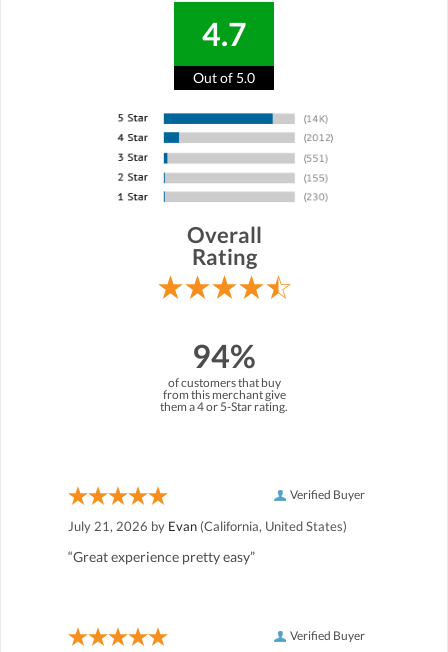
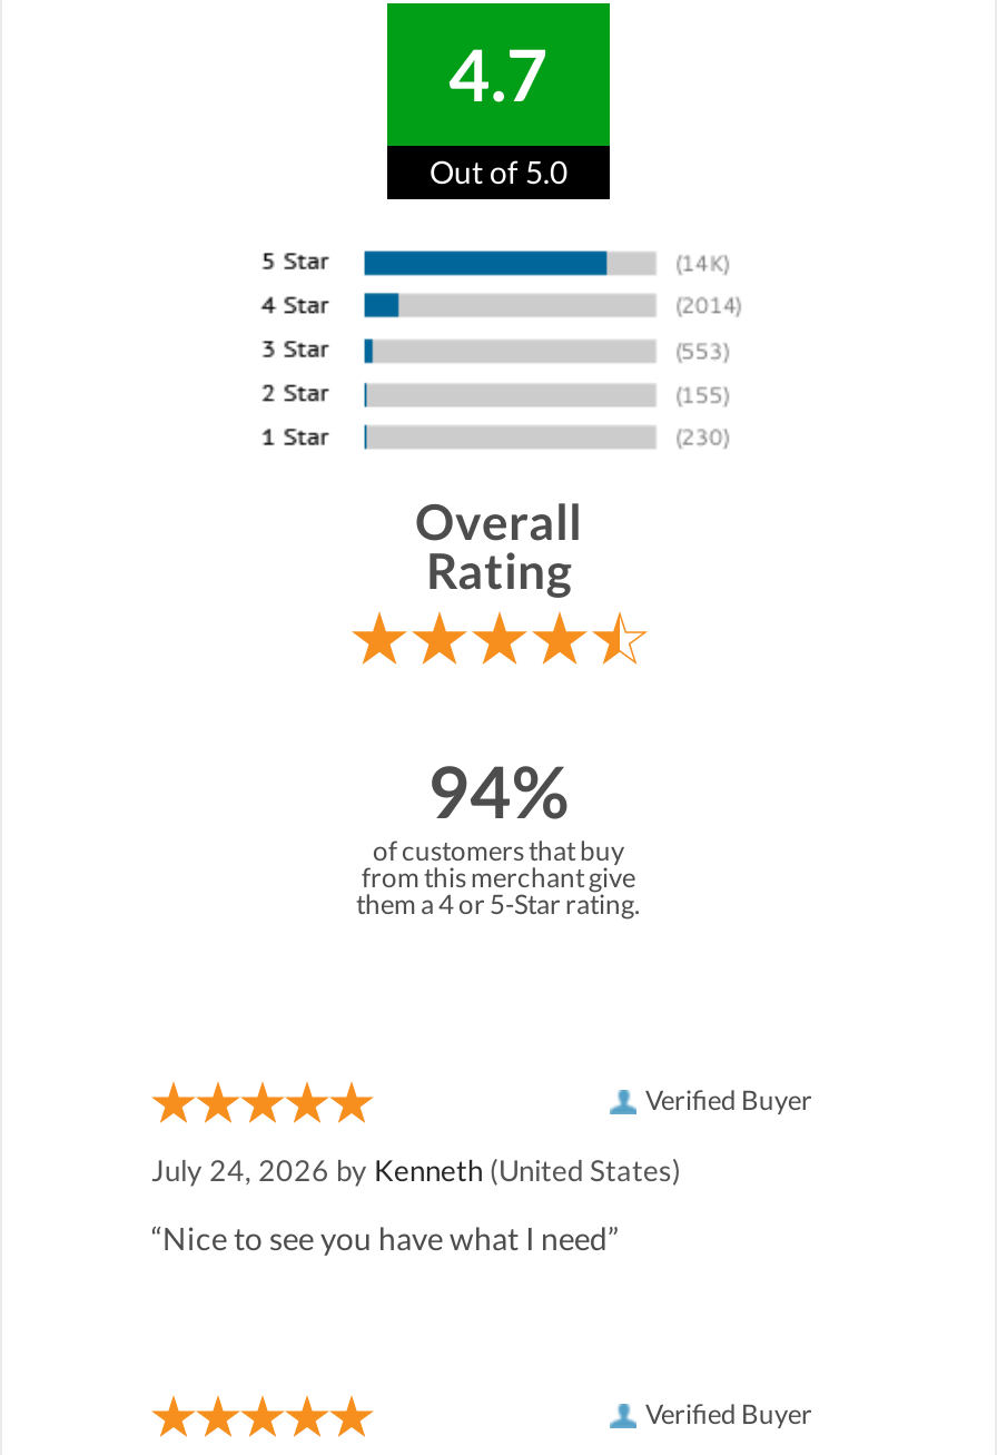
[68,518,347,534] July 21, 2026 by Evan (California, United States) -> [151,1153,681,1189] July 24, 2026 by Kenneth (United States)
[68,548,255,565] “Great experience pretty easy” -> [151,1220,619,1258] “Nice to see you have what I need”

